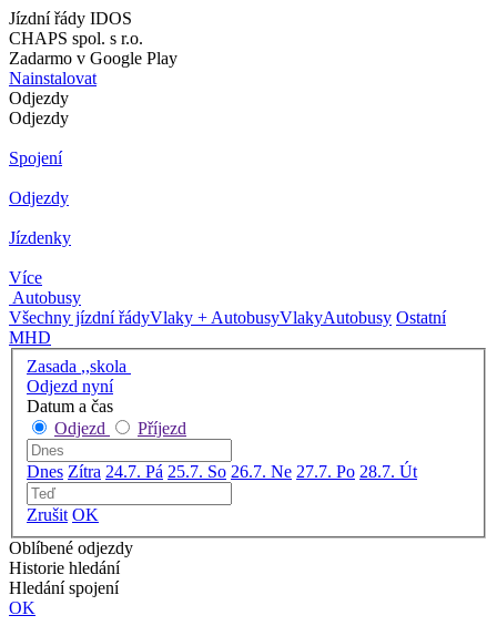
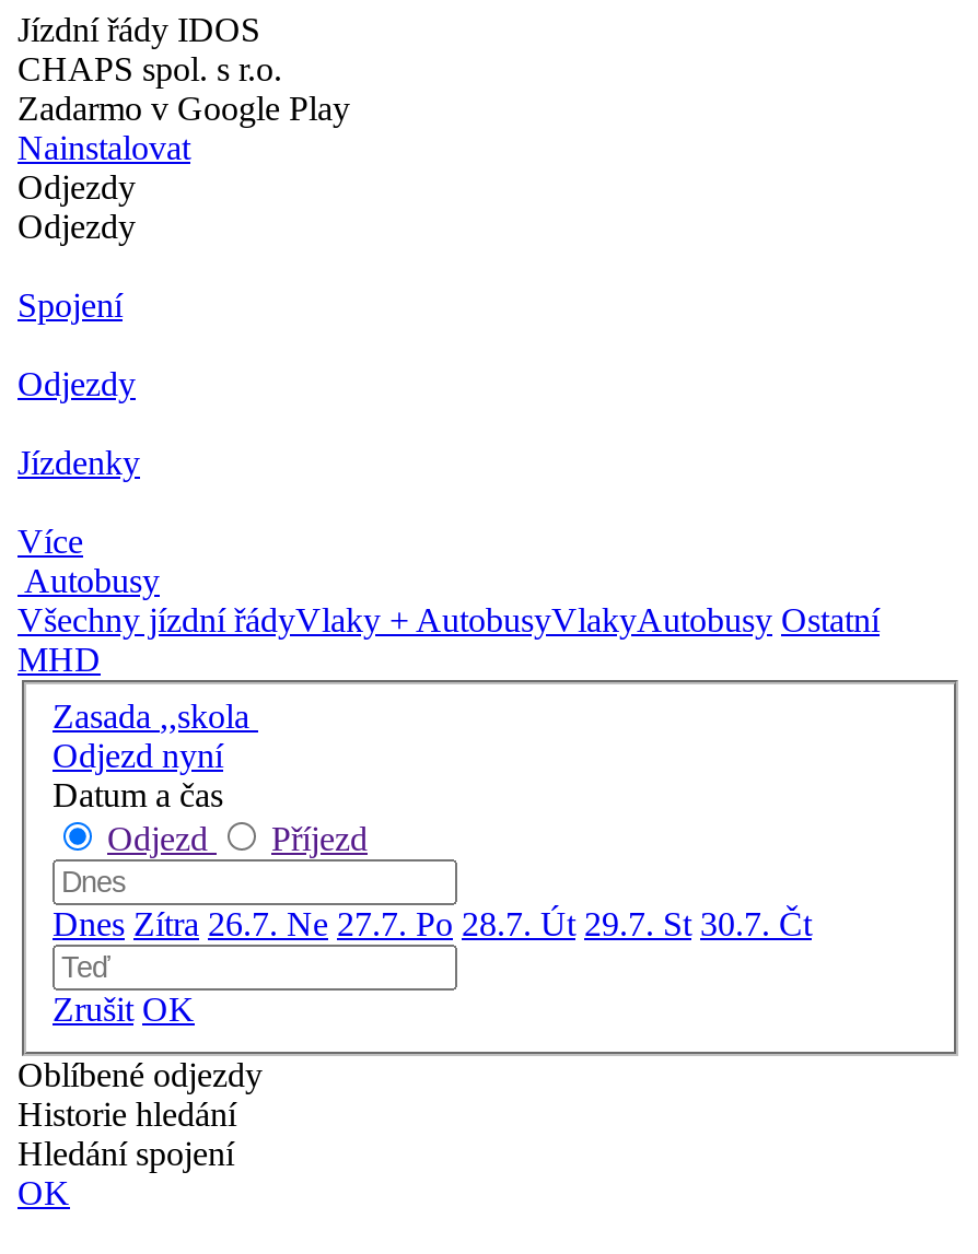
[27,462,417,480] Dnes Zítra 24.7. Pá 25.7. So 26.7. Ne 27.7. Po 28.7. Út -> [53,904,812,942] Dnes Zítra 26.7. Ne 27.7. Po 28.7. Út 29.7. St 30.7. Čt

